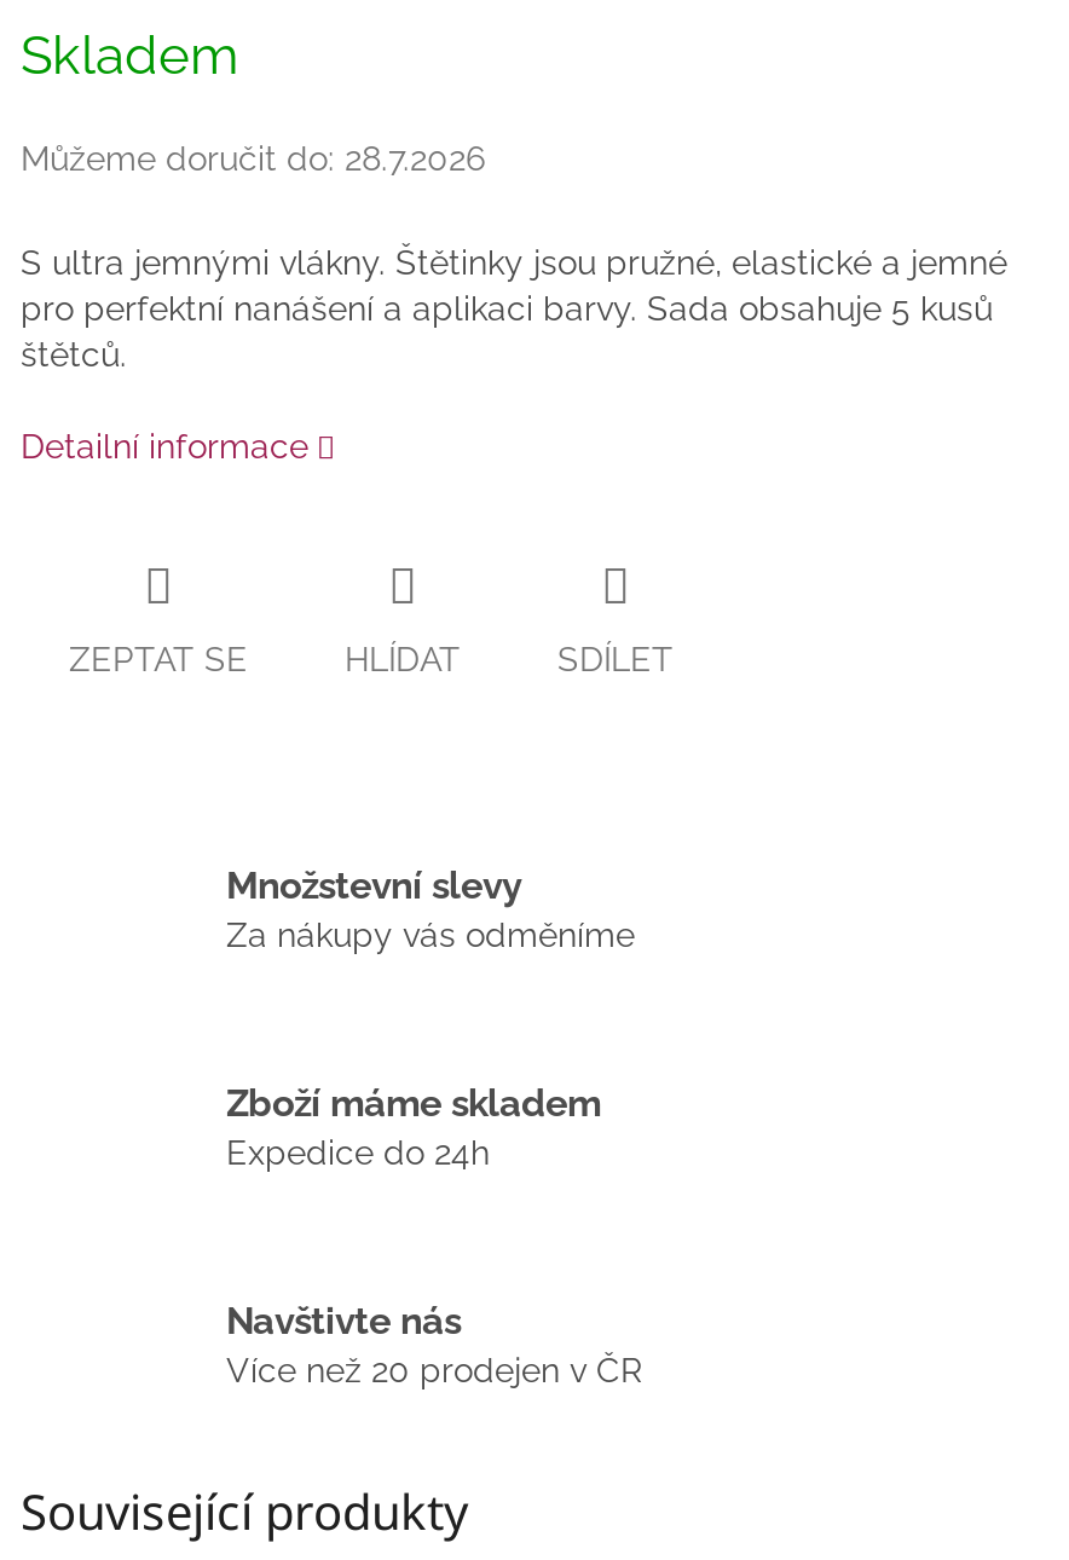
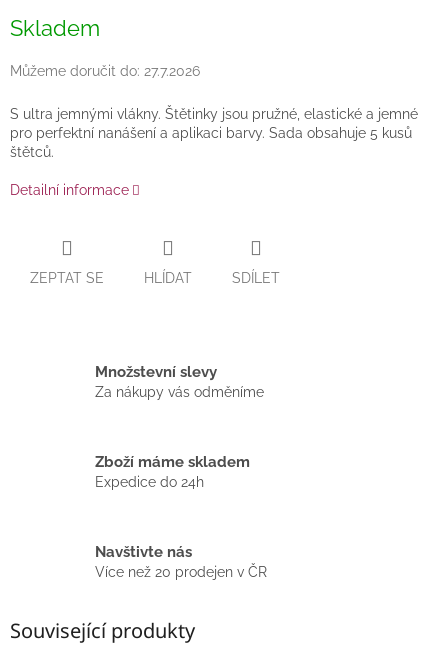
[21,140,485,179] Můžeme doručit do: 28.7.2026 -> [10,63,200,79] Můžeme doručit do: 27.7.2026

